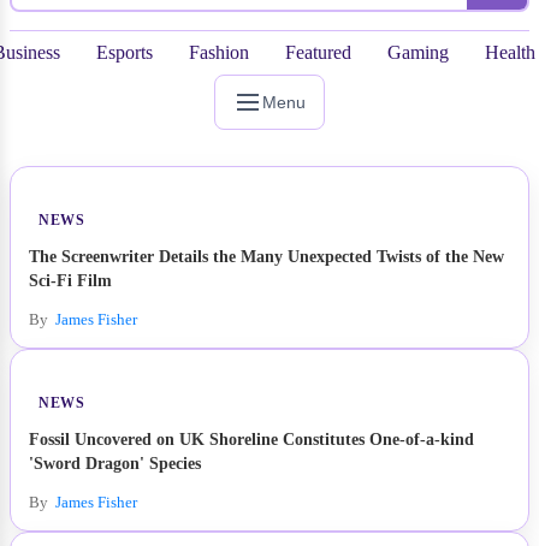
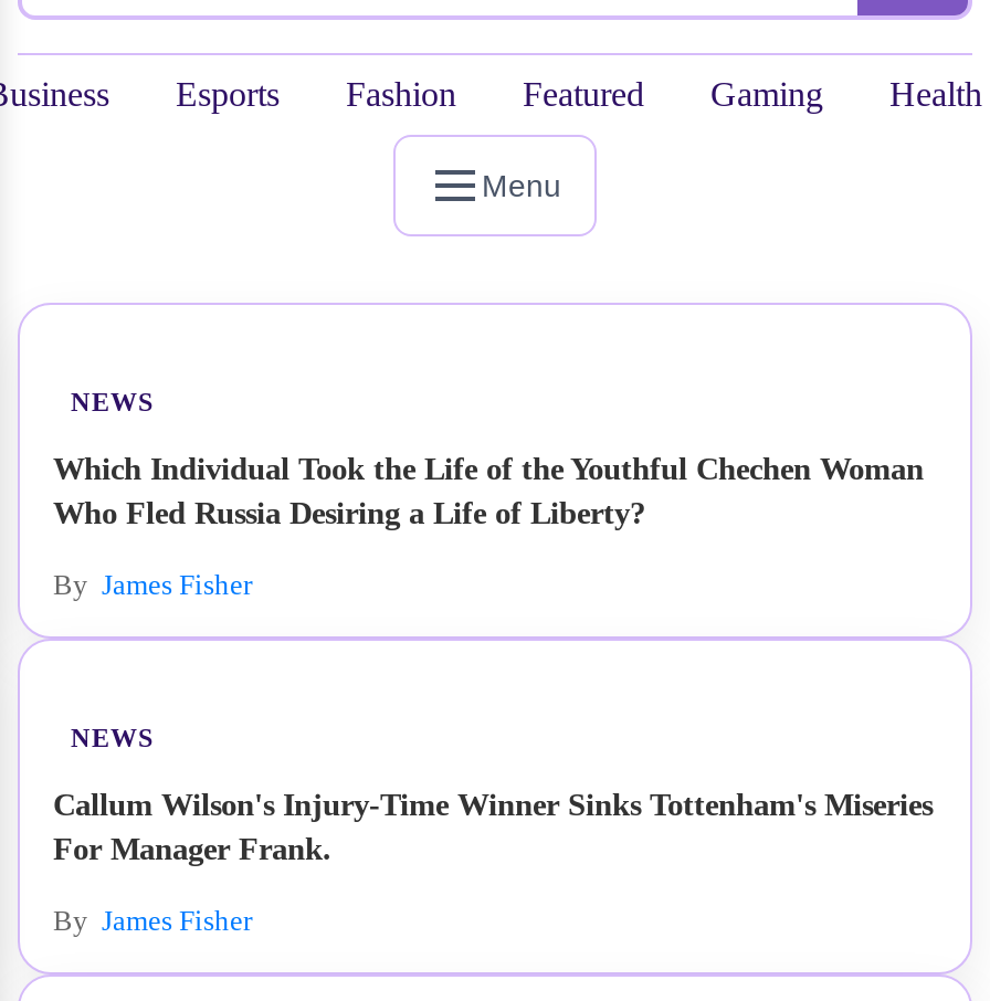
[29,247,504,290] The Screenwriter Details the Many Unexpected Twists of the New | Sci-Fi Film -> [53,451,924,530] Which Individual Took the Life of the Youthful Chechen Woman | Who Fled Russia Desiring a Life of Liberty?
[29,429,474,473] Fossil Uncovered on UK Shoreline Constitutes One-of-a-kind | 'Sword Dragon' Species -> [53,787,933,866] Callum Wilson's Injury-Time Winner Sinks Tottenham's Miseries | For Manager Frank.

